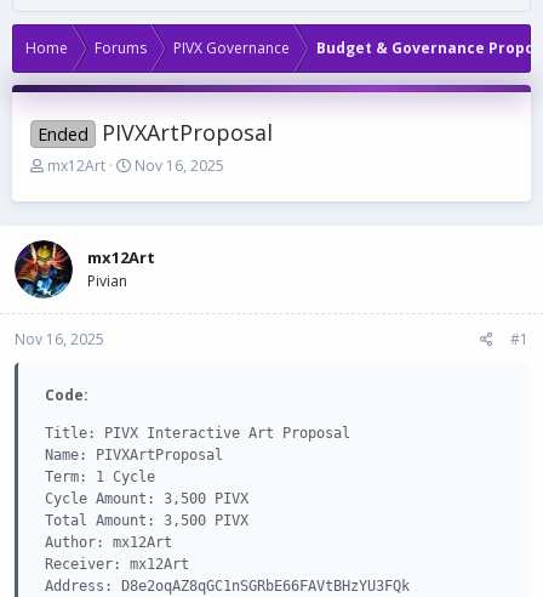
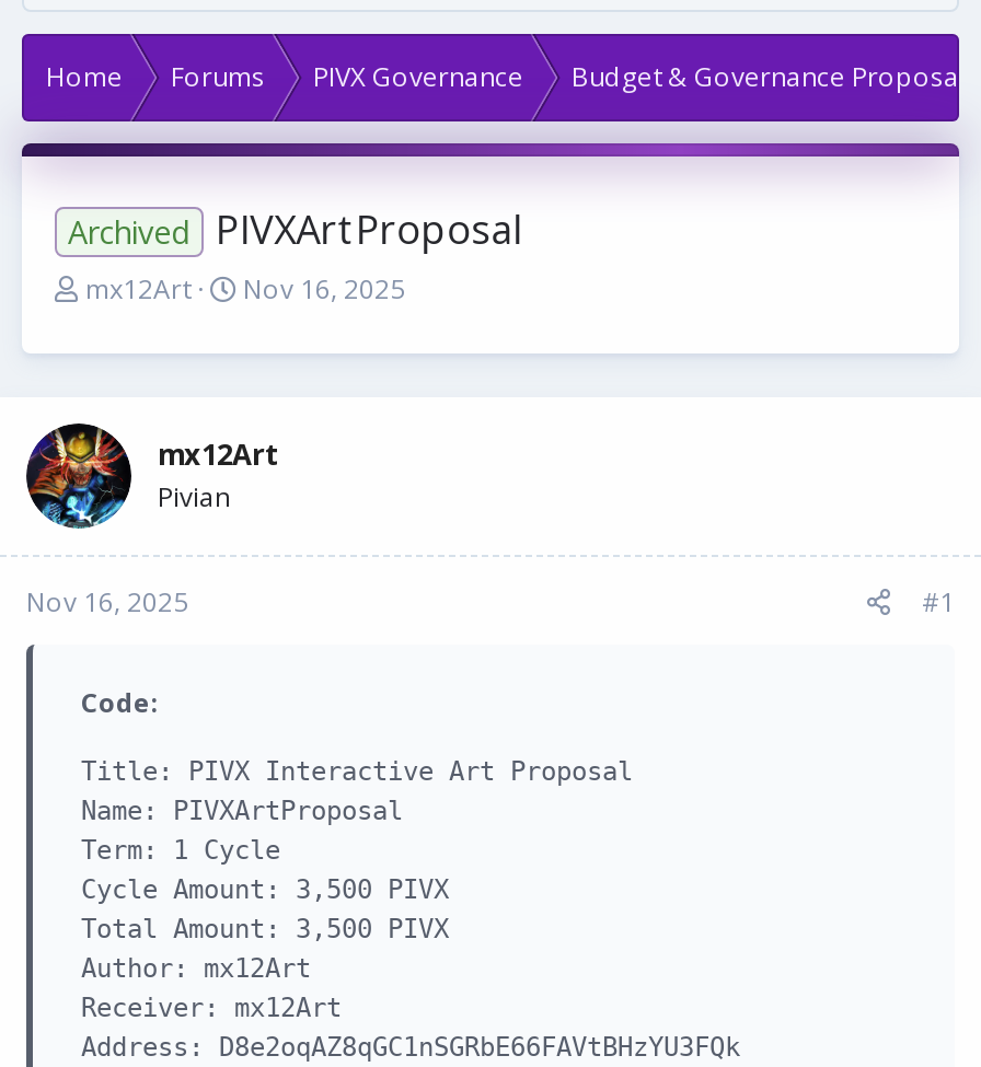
[38,117,273,146] Ended PIVXArtProposal -> [68,202,524,254] Archived PIVXArtProposal

